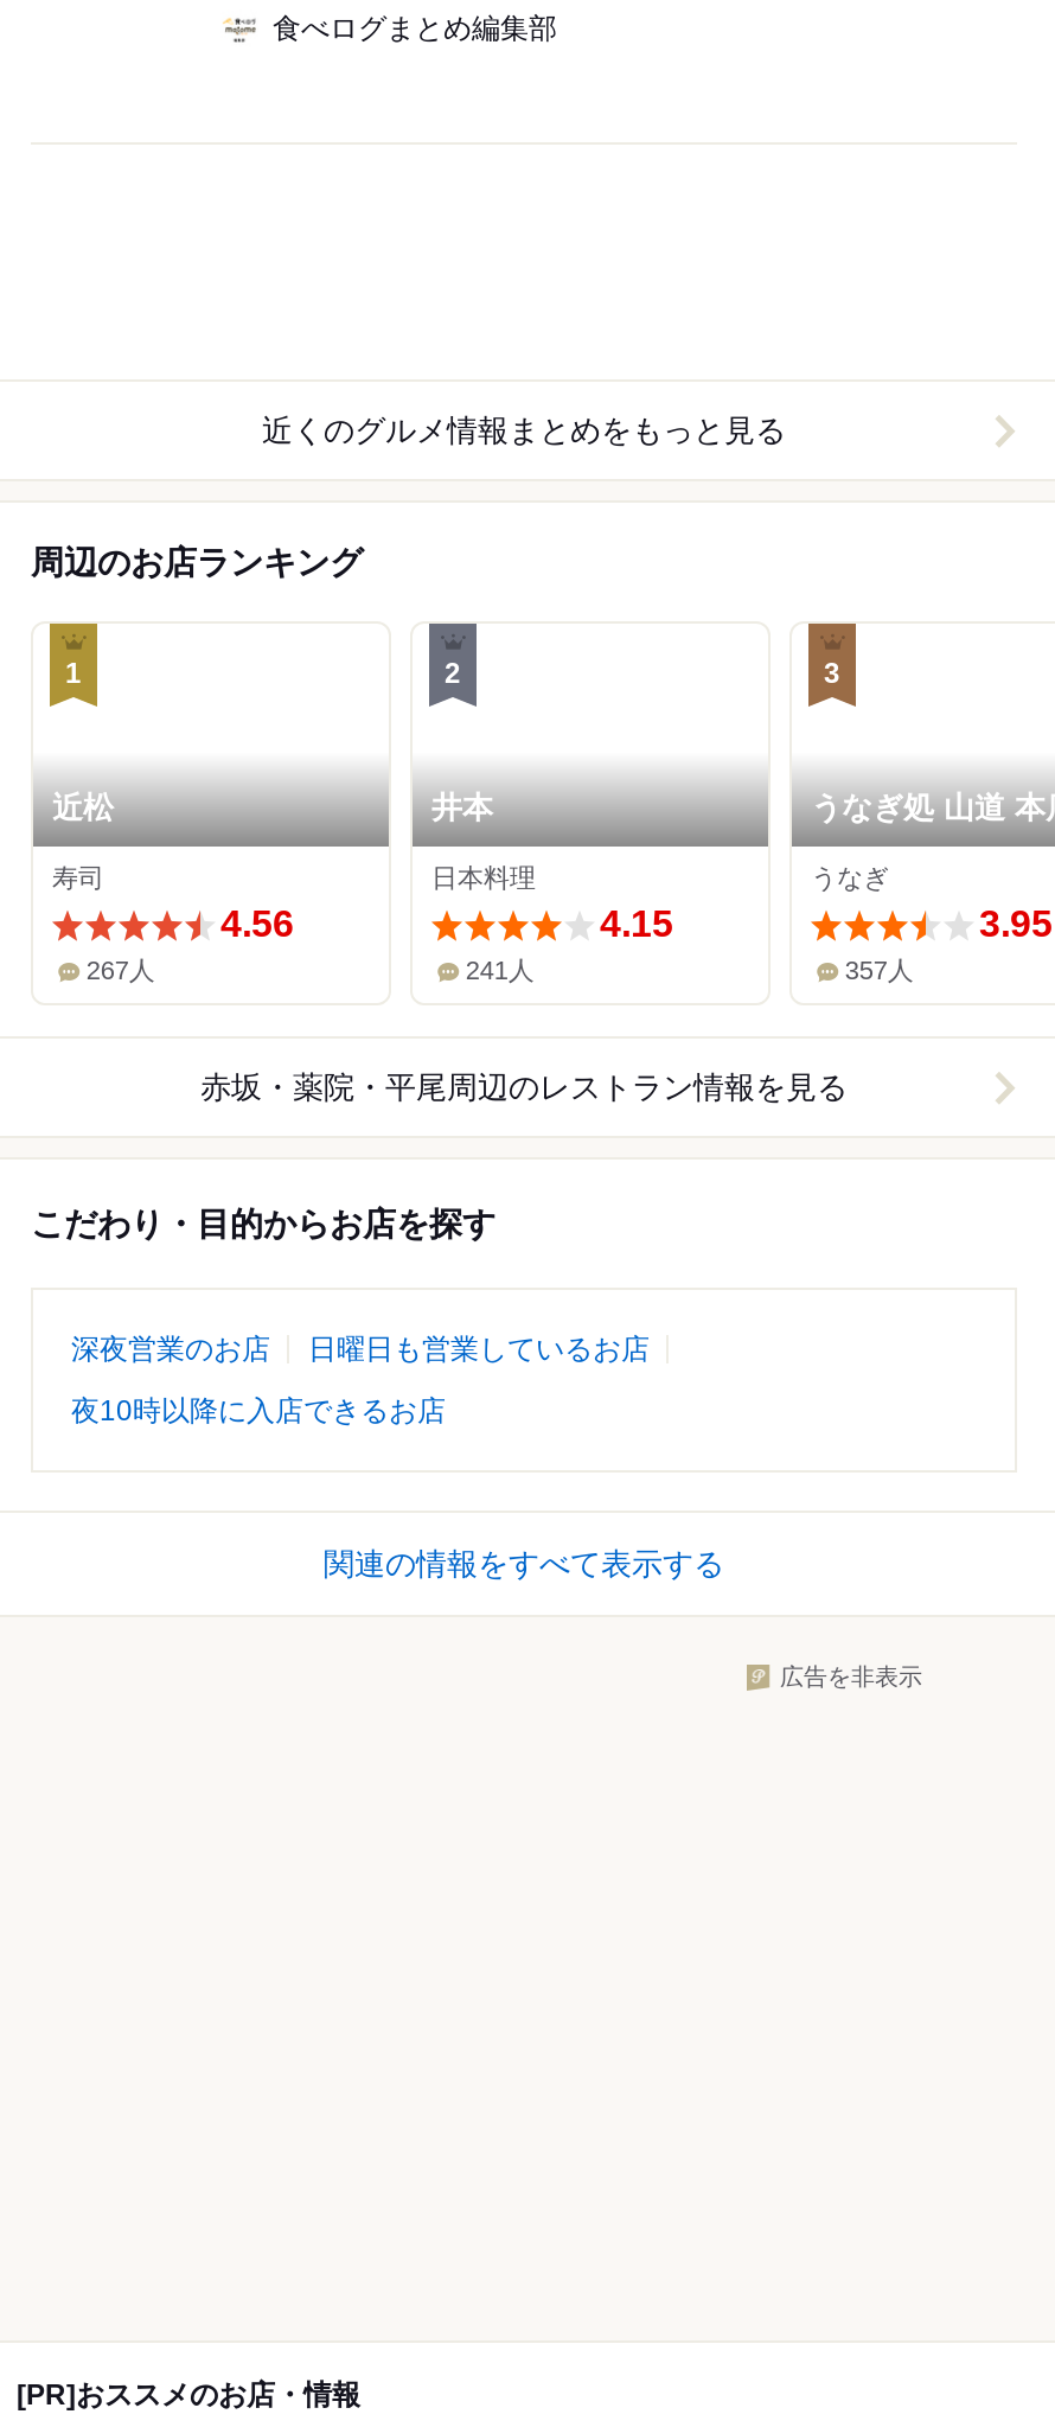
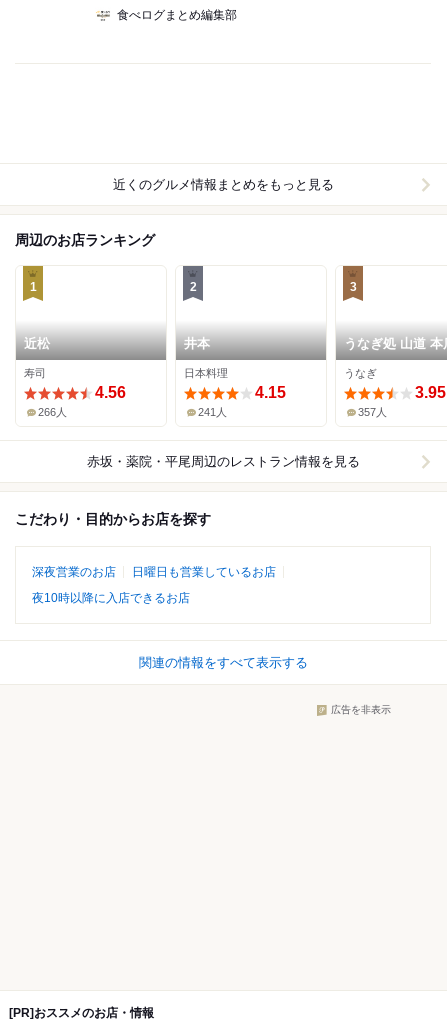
[86,956,155,985] 267人 -> [38,406,67,418] 266人

